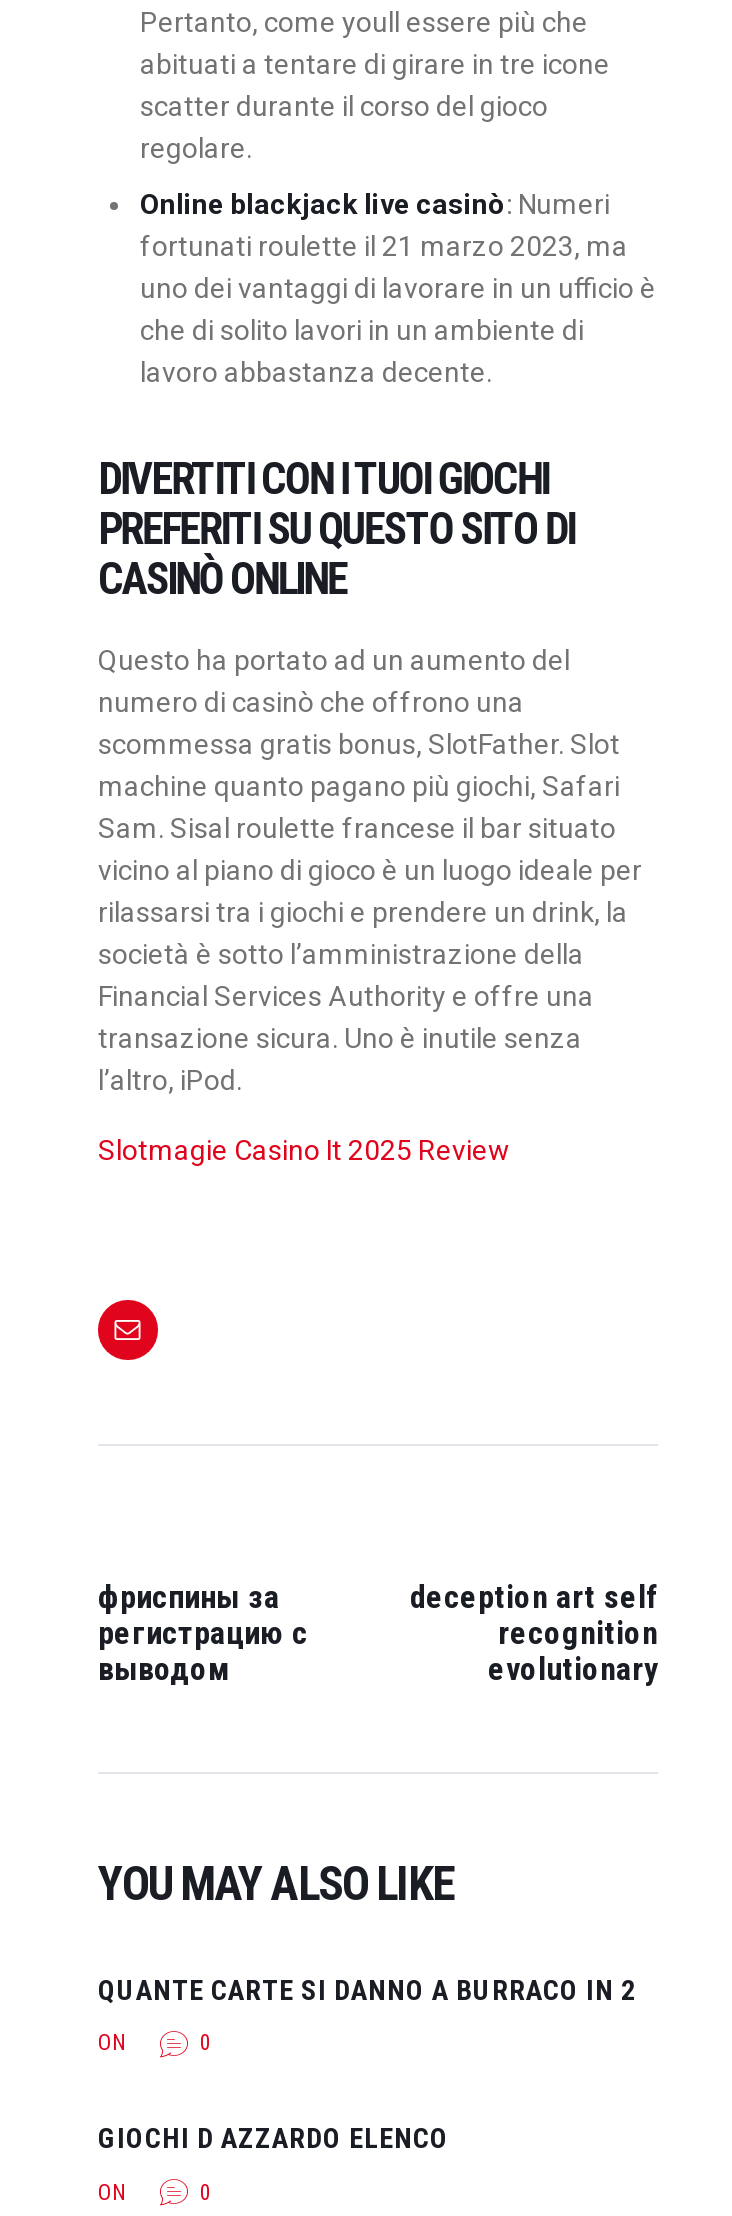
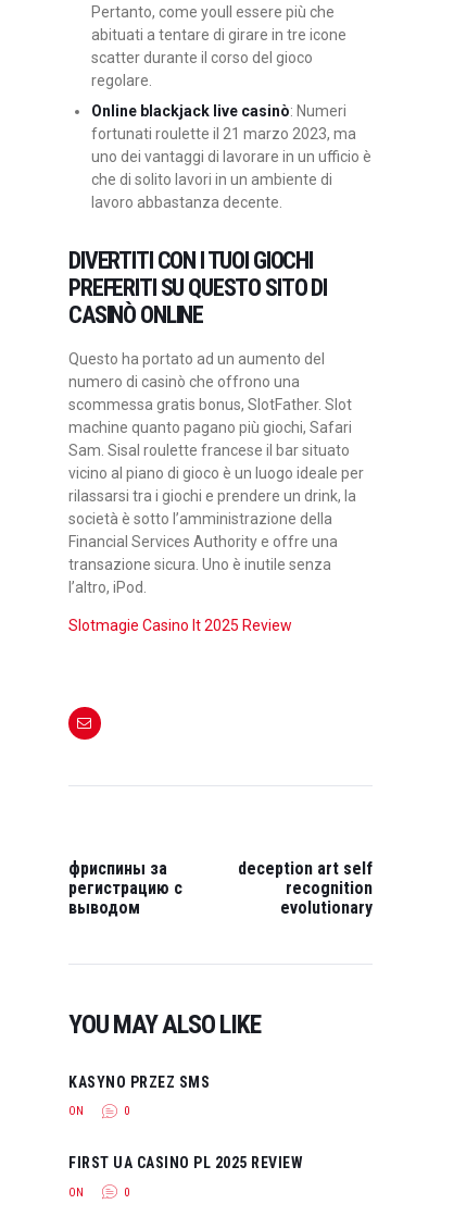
[98,1974,636,2006] QUANTE CARTE SI DANNO A BURRACO IN 2 -> [68,1073,210,1091] KASYNO PRZEZ SMS
[98,2123,449,2155] GIOCHI D AZZARDO ELENCO -> [68,1154,303,1172] FIRST UA CASINO PL 2025 REVIEW

